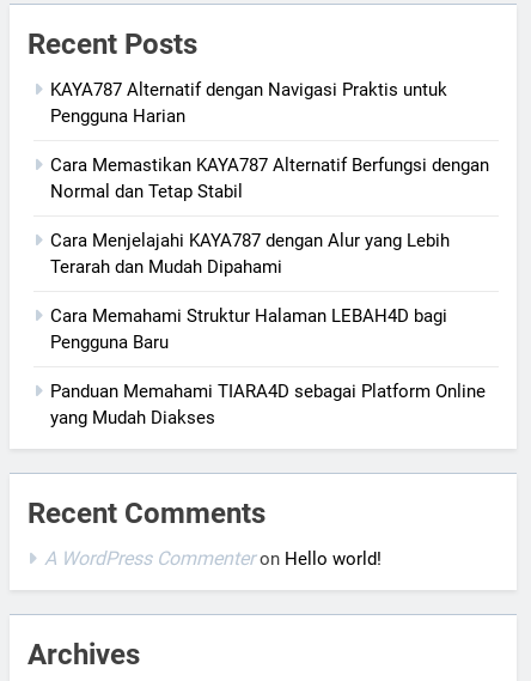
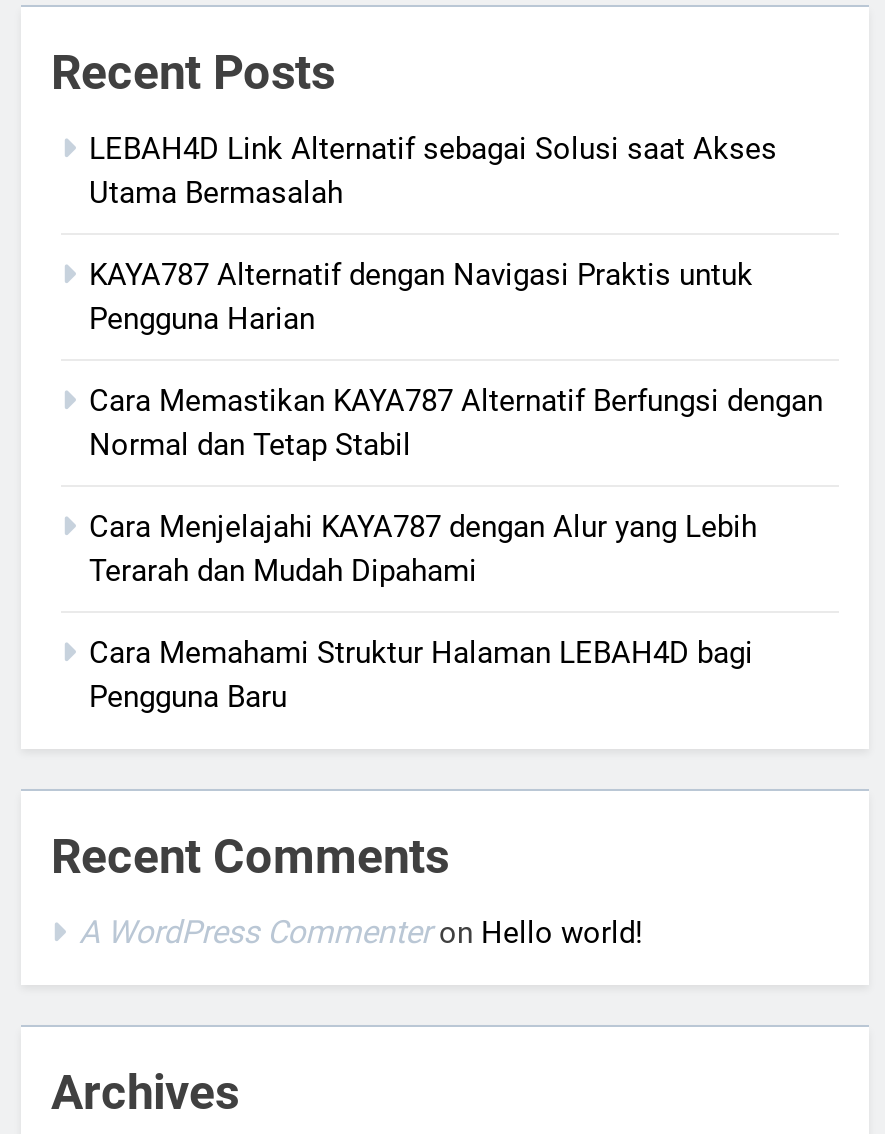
none -> [89,131,777,211] LEBAH4D Link Alternatif sebagai Solusi saat Akses | Utama Bermasalah
moved [50,79,489,353] -> [89,257,823,715]: KAYA787 Alternatif dengan Navigasi Praktis untuk | Pengguna Harian | Cara Memastikan KAYA787 Alternatif Berfungsi dengan | Normal dan Tetap Stabil | Cara Menjelajahi KAYA787 dengan Alur yang Lebih | Terarah dan Mudah Dipahami | Cara Memahami Struktur Halaman LEBAH4D bagi | Pengguna Baru
[50,380,486,428] Panduan Memahami TIARA4D sebagai Platform Online | yang Mudah Diakses -> none

